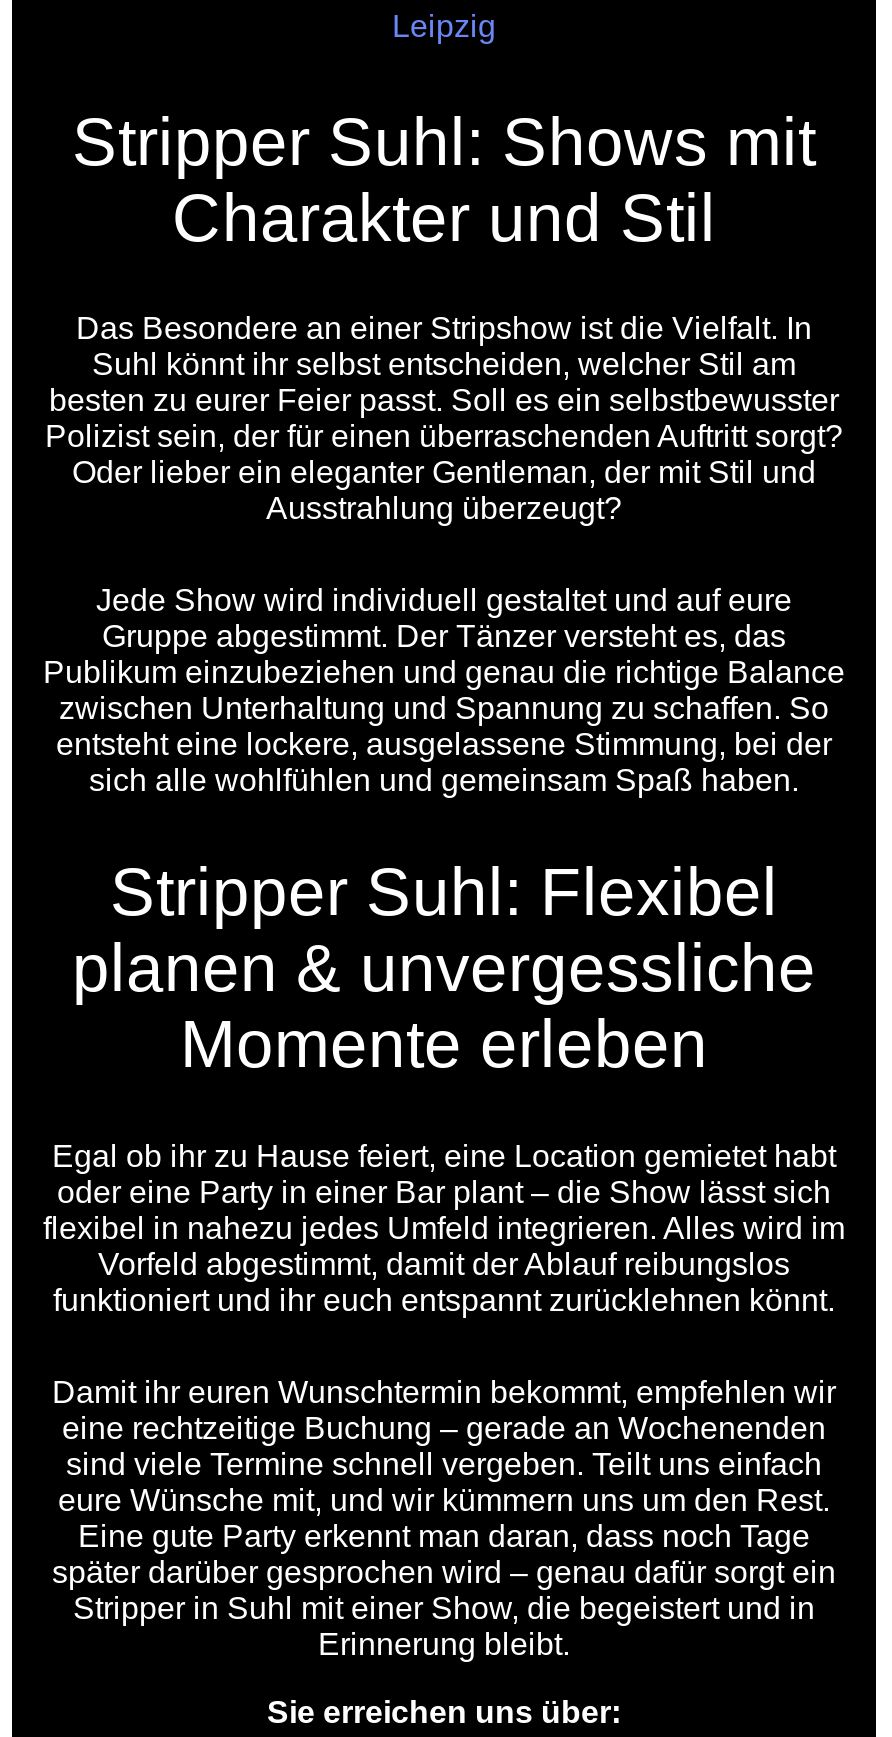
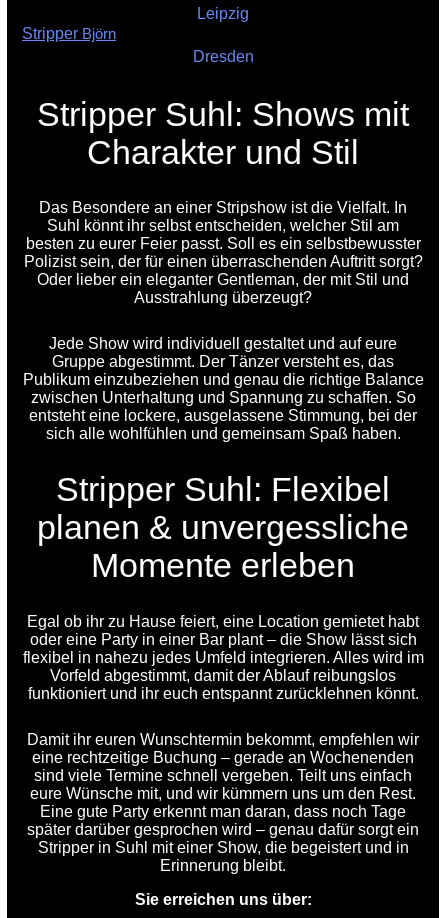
none -> [22,25,253,65] Stripper Björn | Dresden

